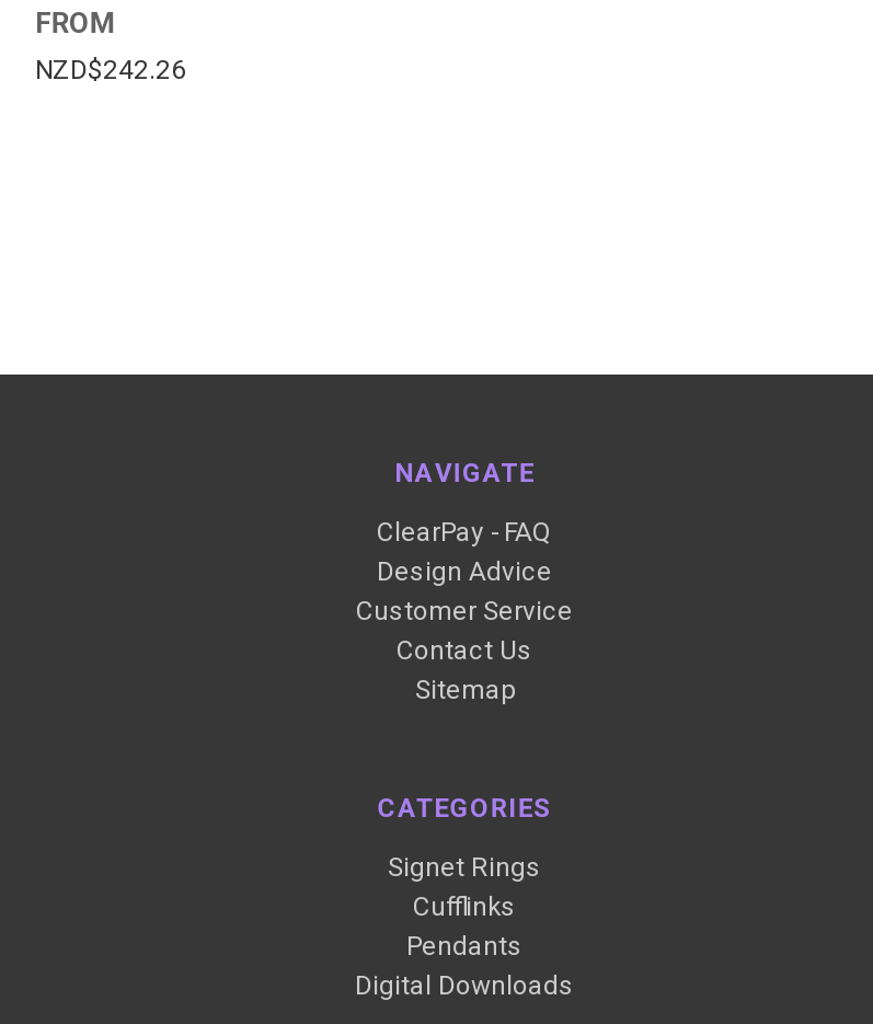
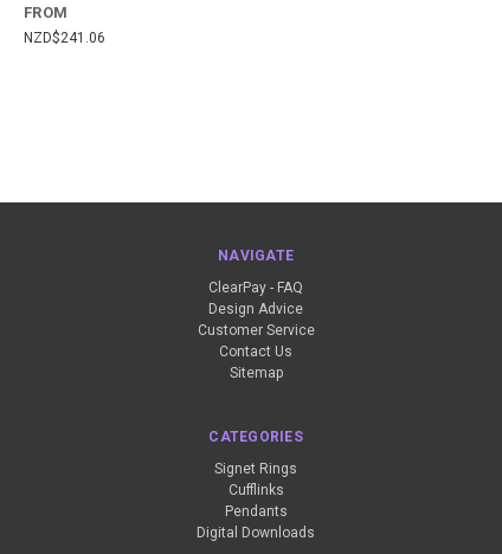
[35,55,186,86] NZD$242.26 -> [24,30,105,46] NZD$241.06

